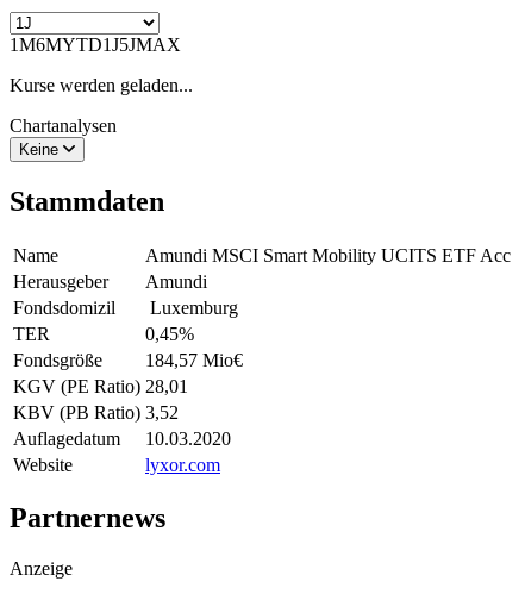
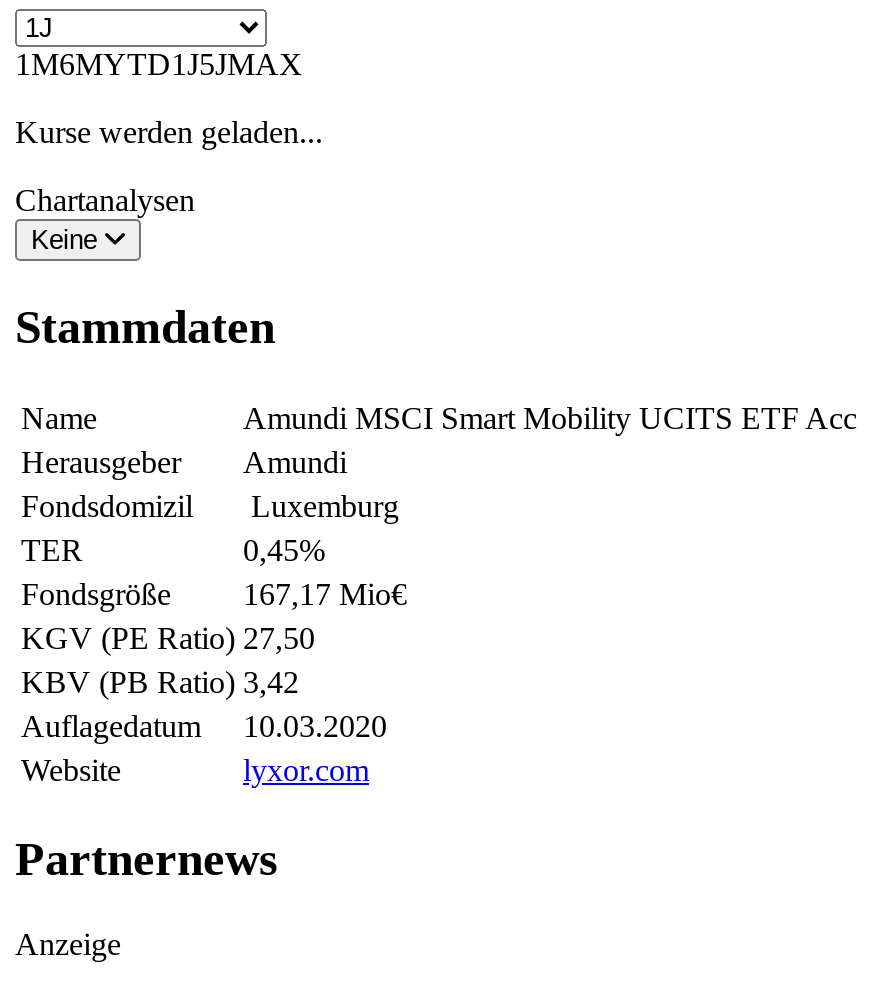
[145,349,243,370] 184,57 Mio€ -> [243,576,407,610] 167,17 Mio€
[13,376,188,396] KGV (PE Ratio) 28,01 -> [21,620,315,654] KGV (PE Ratio) 27,50
[13,402,179,422] KBV (PB Ratio) 3,52 -> [21,664,299,698] KBV (PB Ratio) 3,42

